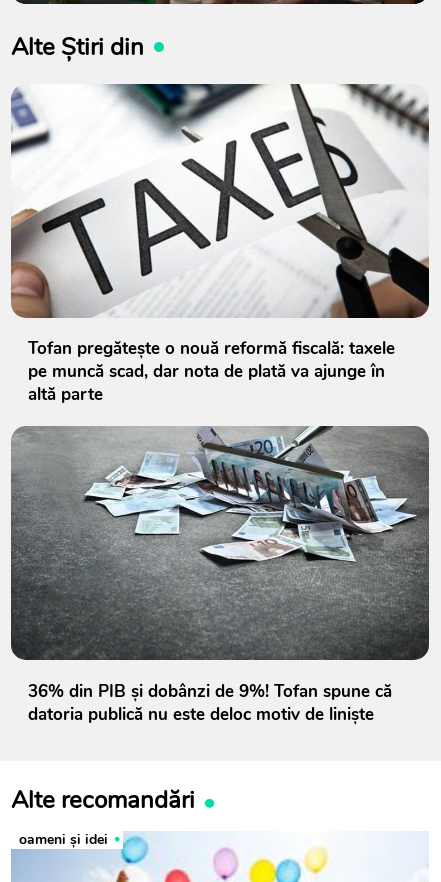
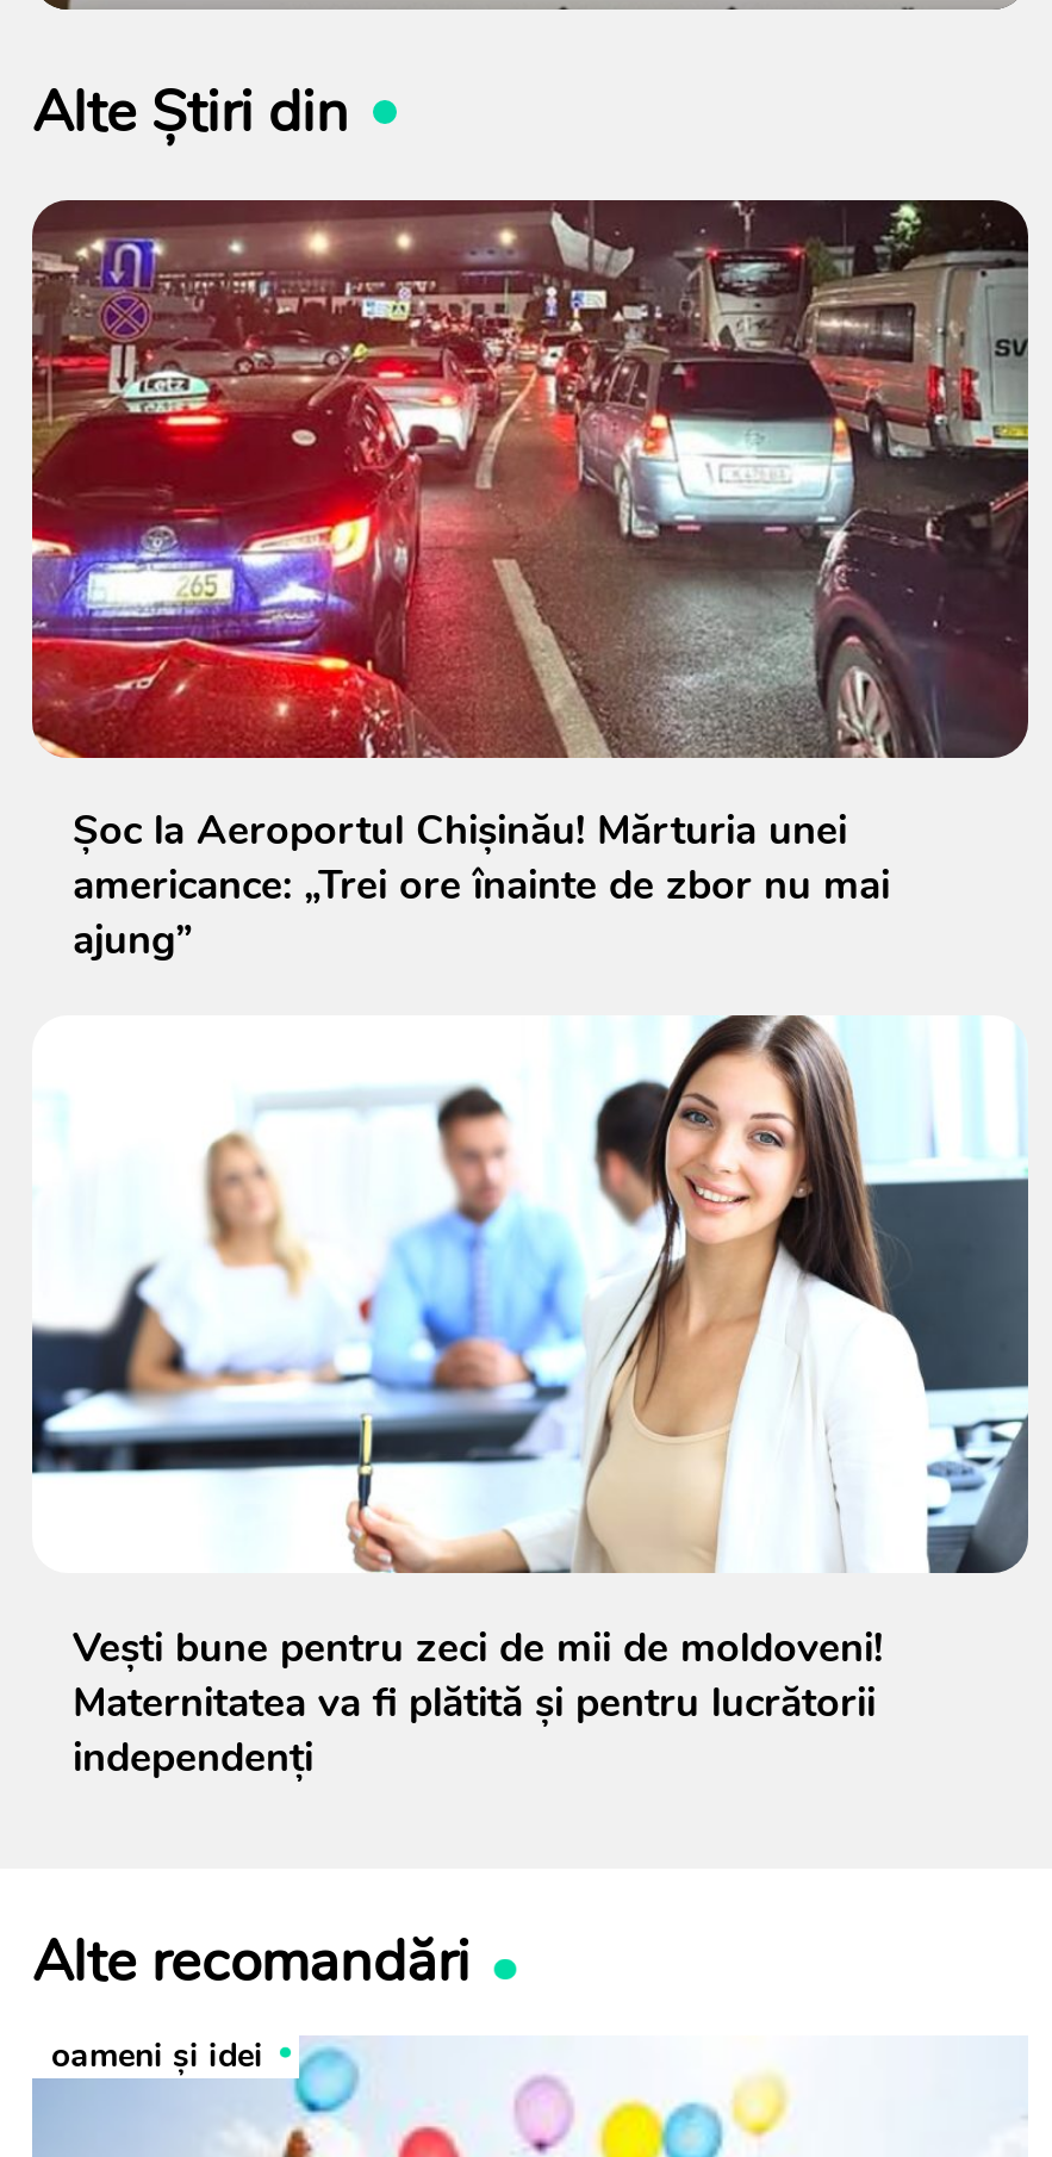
[11,83,429,406] [image] | Tofan pregătește o nouă reformă fiscală: taxele | pe muncă scad, dar nota de plată va ajunge în | altă parte -> [30,198,1031,968] [image] | Șoc la Aeroportul Chișinău! Mărturia unei | americance: „Trei ore înainte de zbor nu mai | ajung”
[10,425,430,726] [image] | 36% din PIB și dobânzi de 9%! Tofan spune că | datoria publică nu este deloc motiv de liniște -> [32,1013,1028,1785] [image] | Vești bune pentru zeci de mii de moldoveni! | Maternitatea va fi plătită și pentru lucrătorii | independenți

